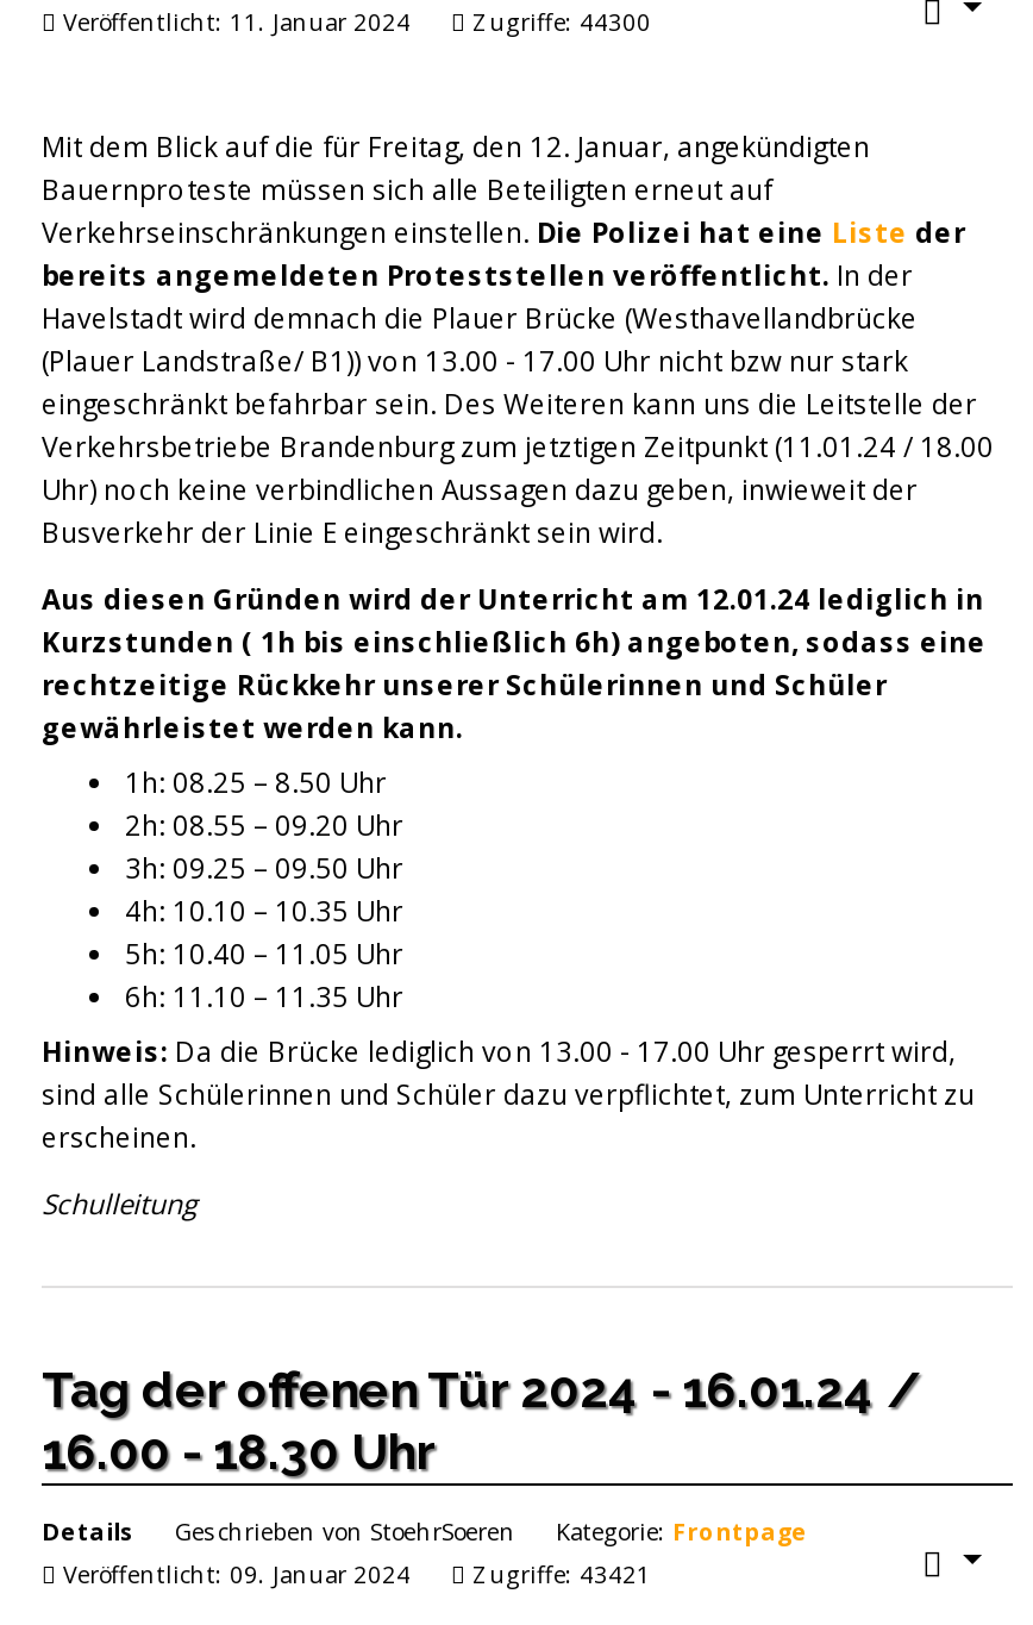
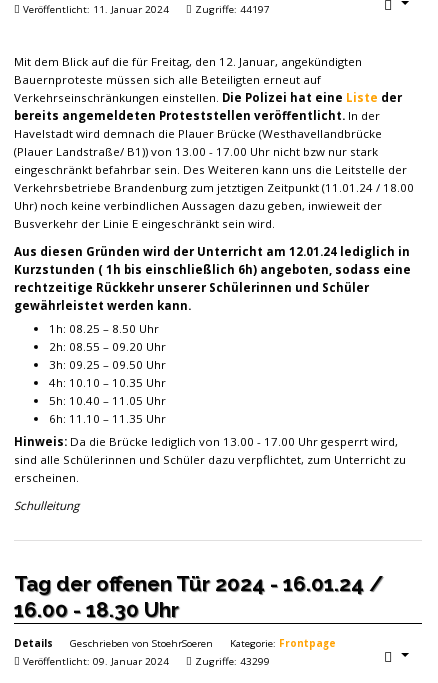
[63,5,651,38] Veröffentlicht: 11. Januar 2024 Zugriffe: 44300 -> [23,2,270,16] Veröffentlicht: 11. Januar 2024 Zugriffe: 44197
[63,1557,651,1590] Veröffentlicht: 09. Januar 2024 Zugriffe: 43421 -> [23,654,270,668] Veröffentlicht: 09. Januar 2024 Zugriffe: 43299

